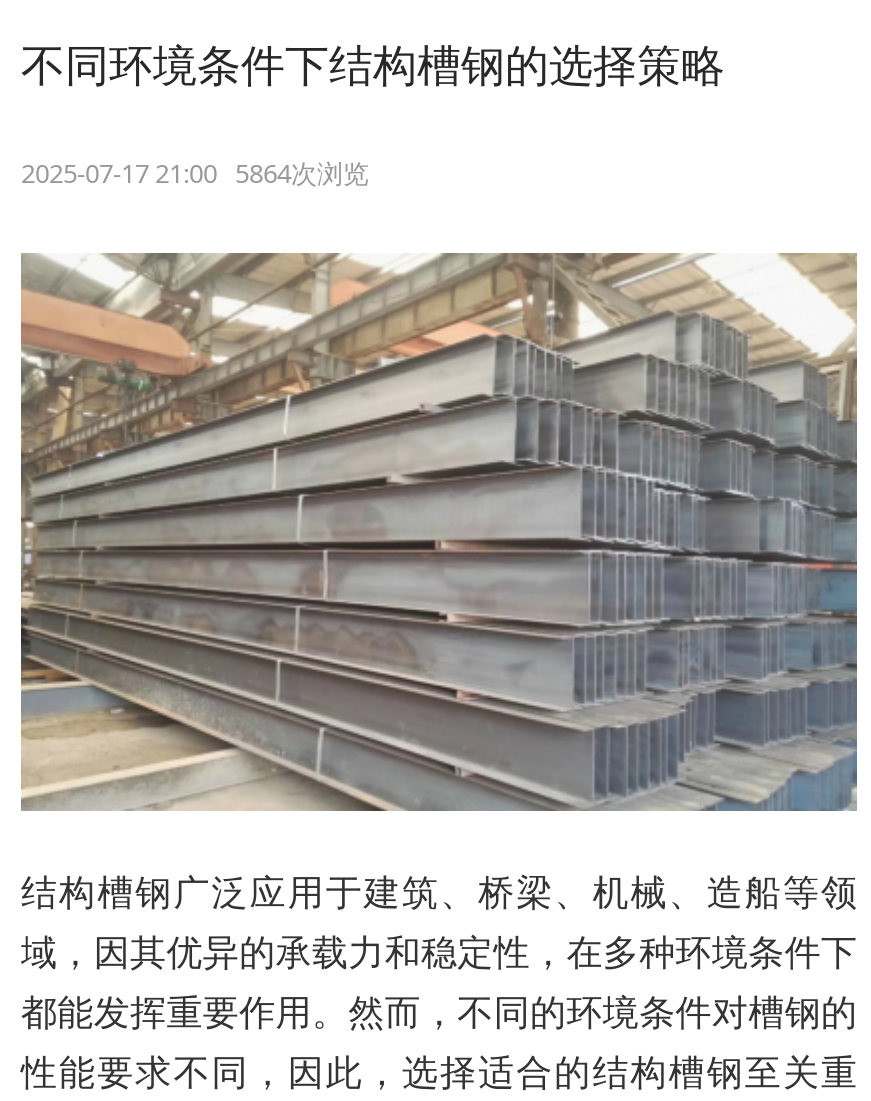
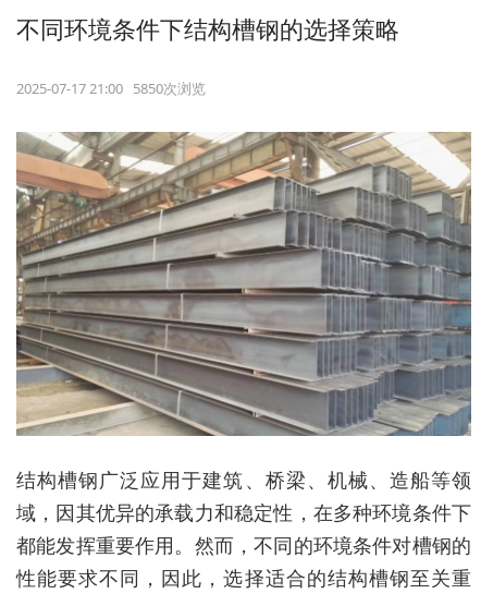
[21,155,369,191] 2025-07-17 21:00 5864次浏览 -> [16,78,206,98] 2025-07-17 21:00 5850次浏览

